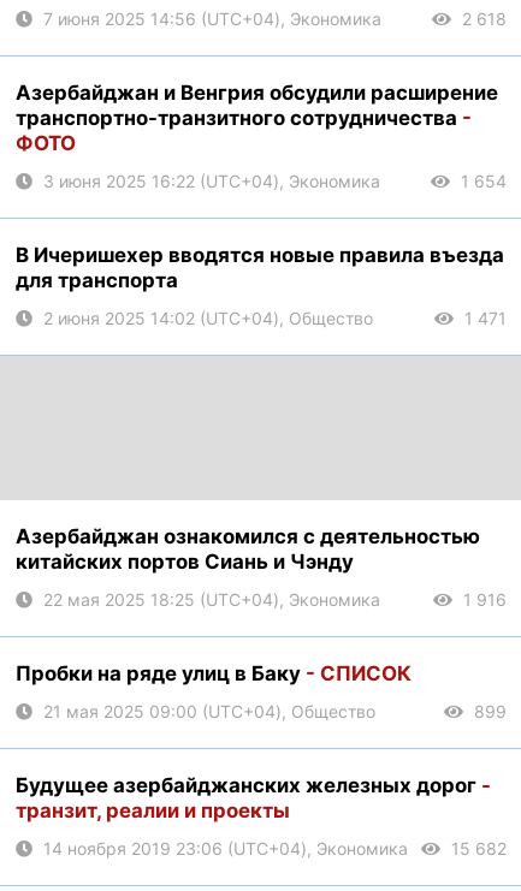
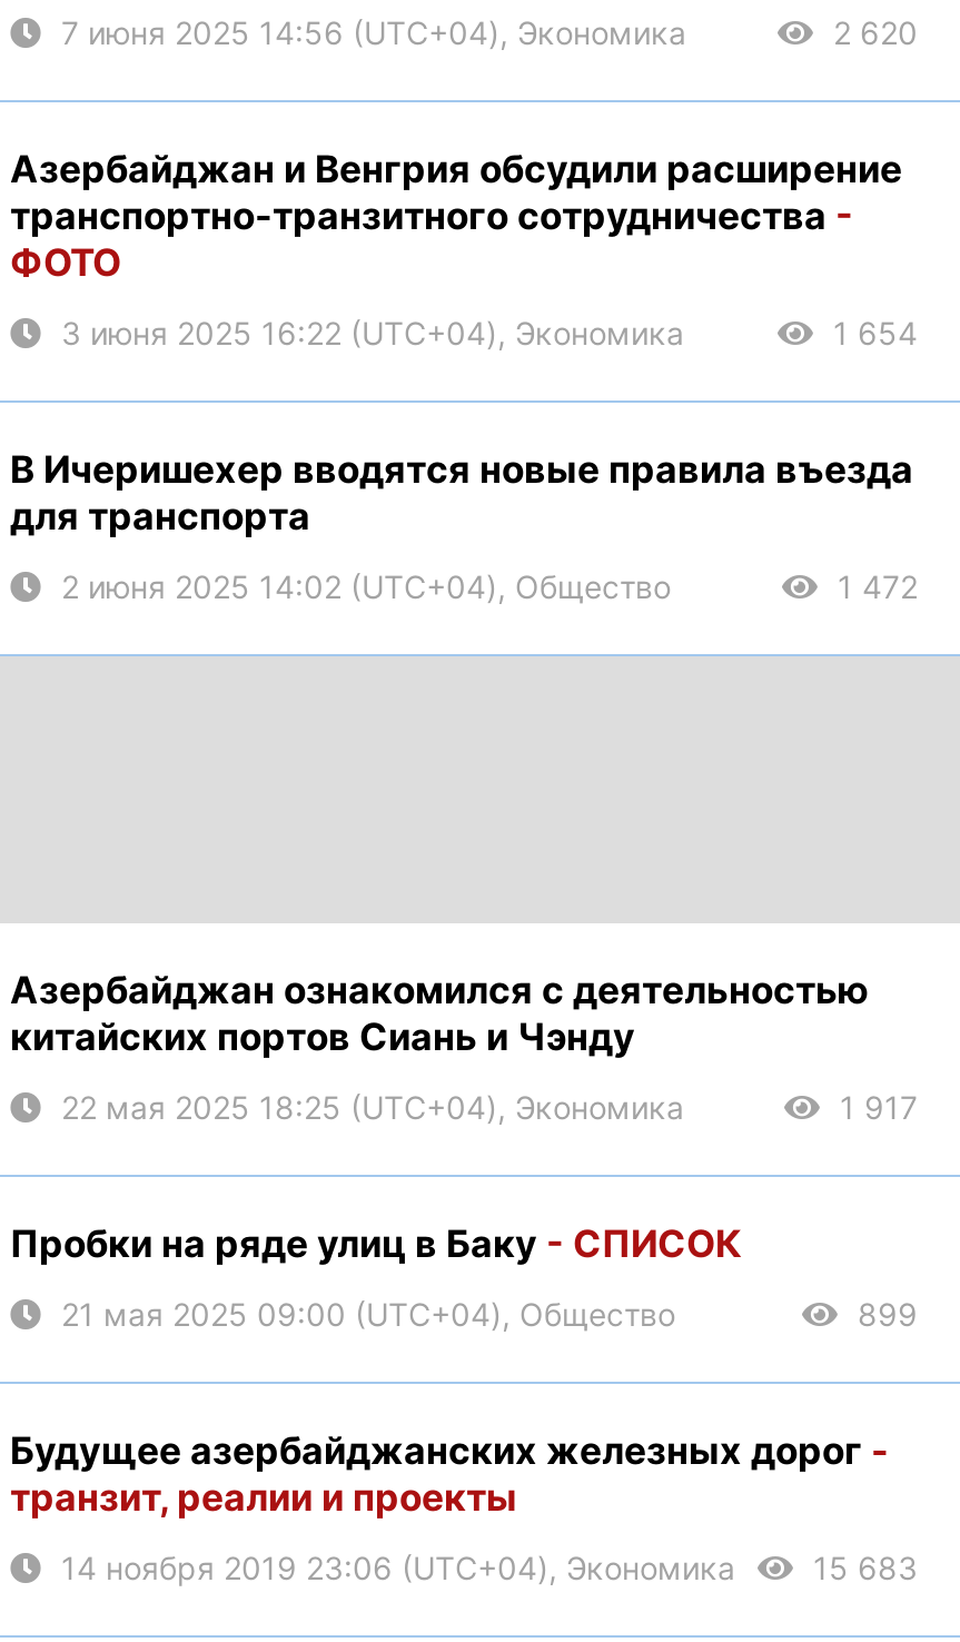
[457,8,507,29] 2 618 -> [824,13,918,51] 2 620
[460,308,507,328] 1 471 -> [829,567,918,605] 1 472
[458,589,507,610] 1 916 -> [831,1088,918,1126] 1 917
[39,838,507,859] 14 ноября 2019 23:06 (UTC+04), Экономика 15 682 -> [52,1549,918,1586] 14 ноября 2019 23:06 (UTC+04), Экономика 15 683

